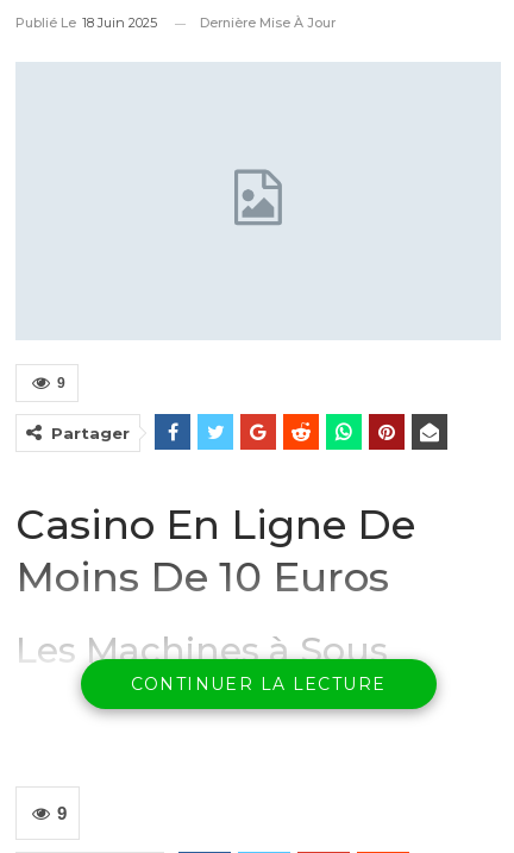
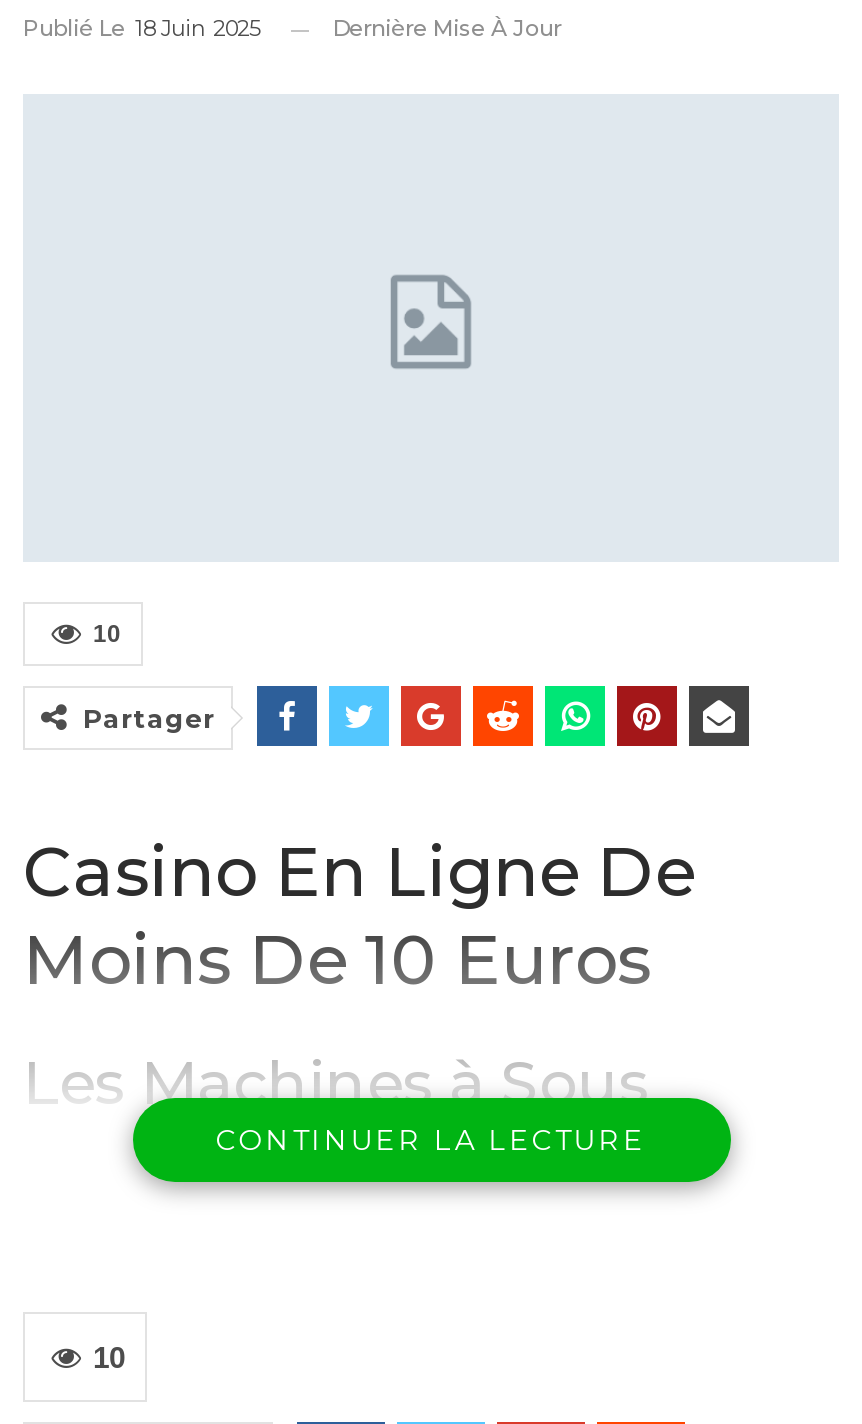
[57,375,65,391] 9 -> [93,620,121,648] 10
[57,803,67,823] 9 -> [93,1340,125,1374] 10

